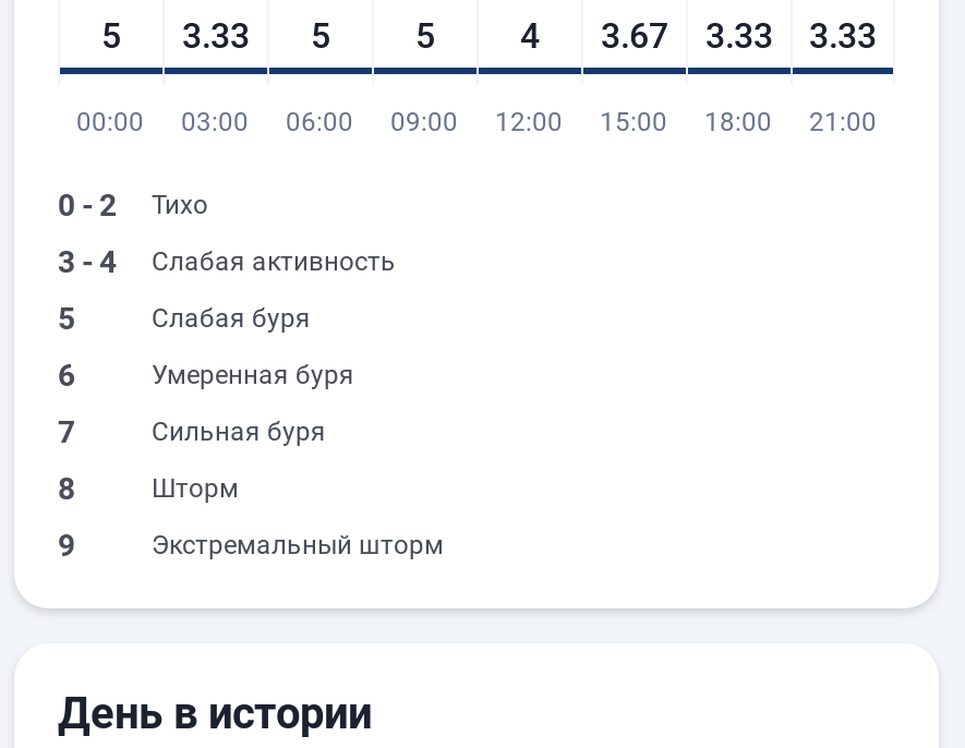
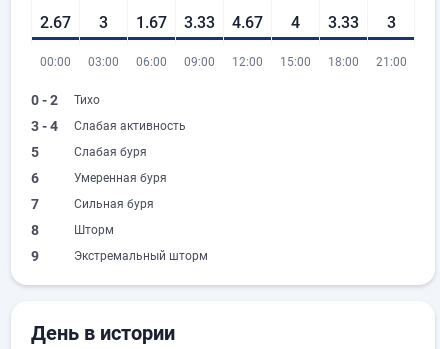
[101,15,121,57] 5 -> [40,13,71,32] 2.67
[182,15,250,57] 3.33 -> [99,13,108,32] 3
[311,15,330,57] 5 -> [136,13,167,32] 1.67
[415,15,435,57] 5 -> [184,13,215,32] 3.33
[520,15,540,57] 4 -> [232,13,263,32] 4.67
[601,15,668,57] 3.67 -> [291,13,300,32] 4
[809,15,877,57] 3.33 -> [386,13,395,32] 3

